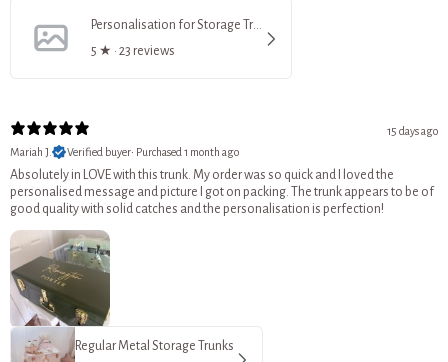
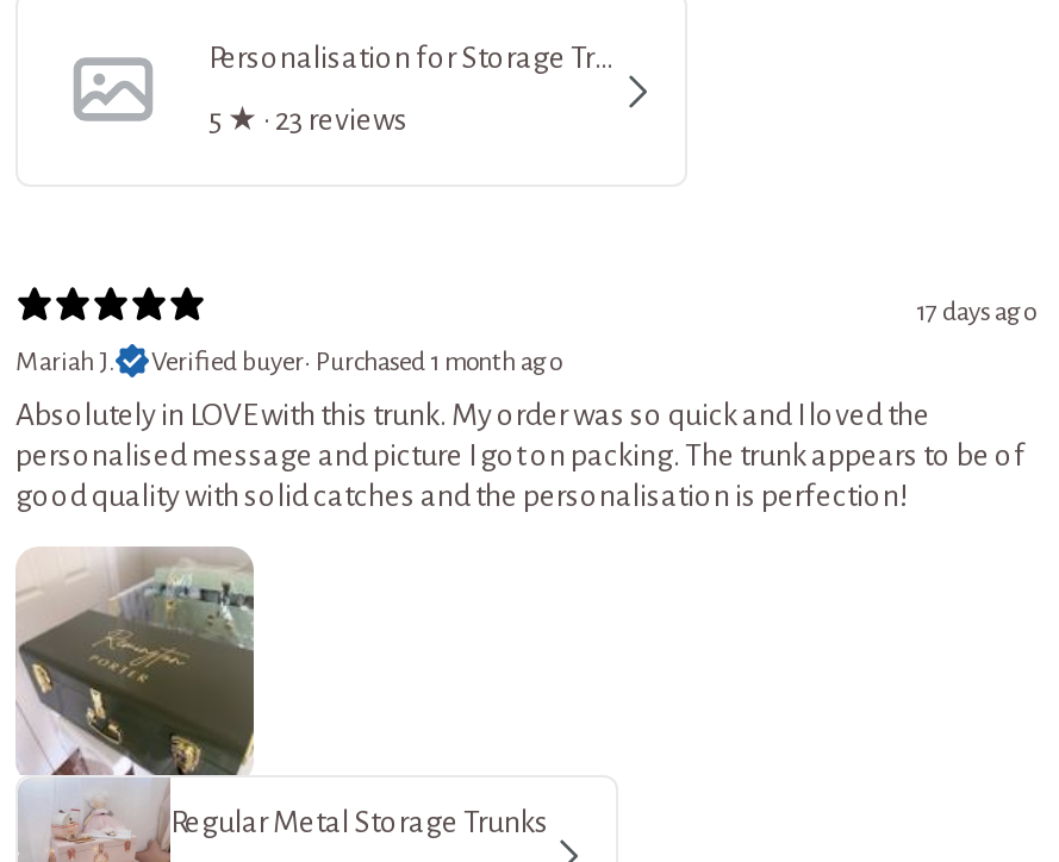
[387,124,438,136] 15 days ago -> [916,296,1035,325] 17 days ago

